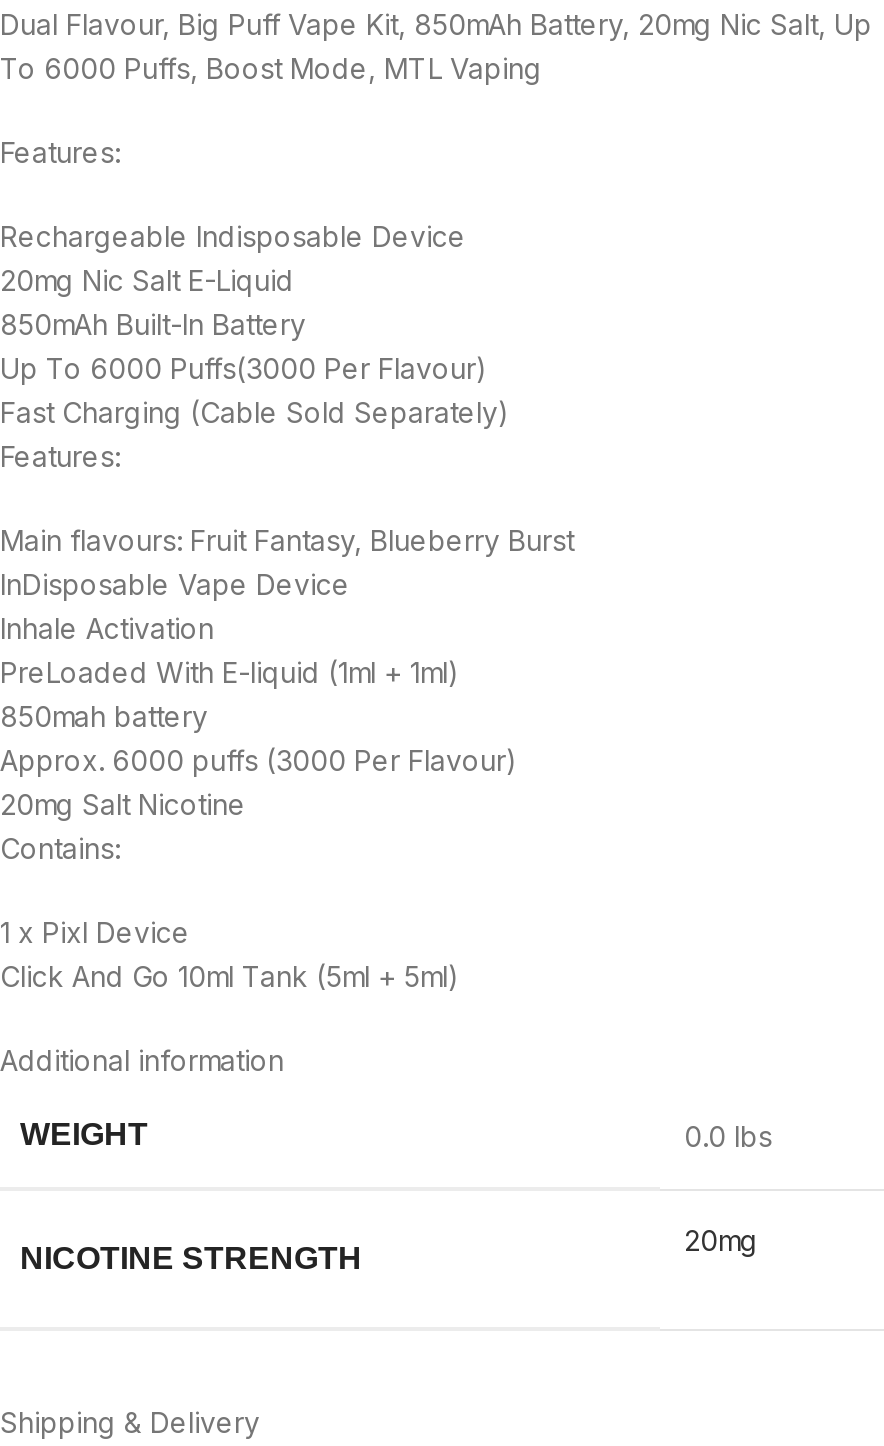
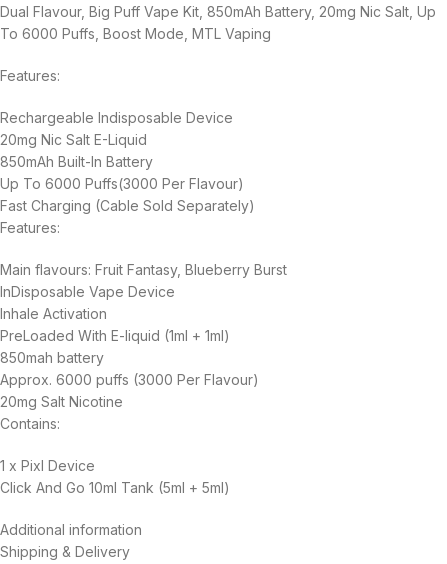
[20,1117,772,1153] WEIGHT | 0.0 lbs -> none
[684,1223,758,1257] 20mg -> none
[20,1241,362,1275] NICOTINE STRENGTH -> none

